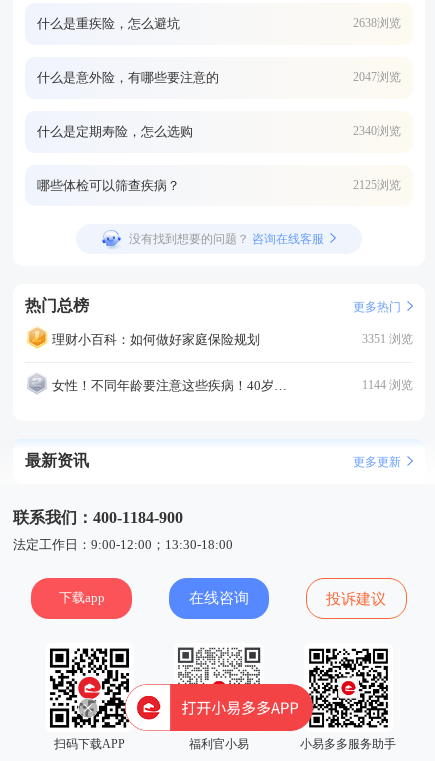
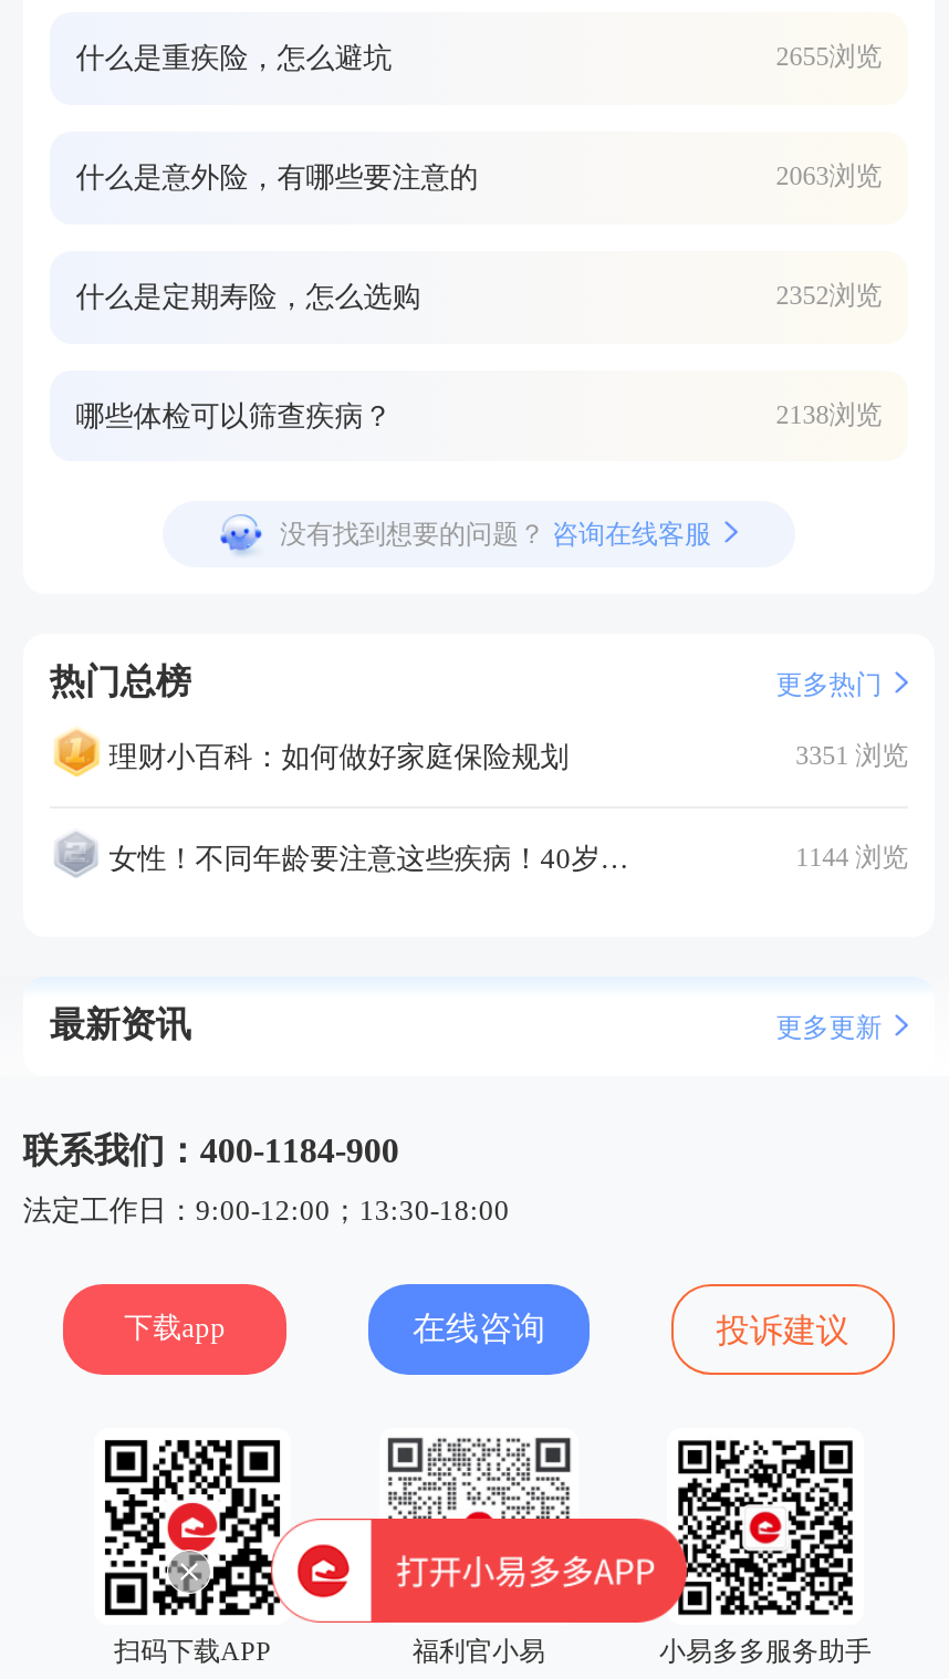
[353,16,401,30] 2638浏览 -> [776,42,882,73] 2655浏览
[353,70,401,84] 2047浏览 -> [776,161,882,192] 2063浏览
[353,124,401,138] 2340浏览 -> [776,279,882,310] 2352浏览
[353,178,401,192] 2125浏览 -> [776,398,882,429] 2138浏览

